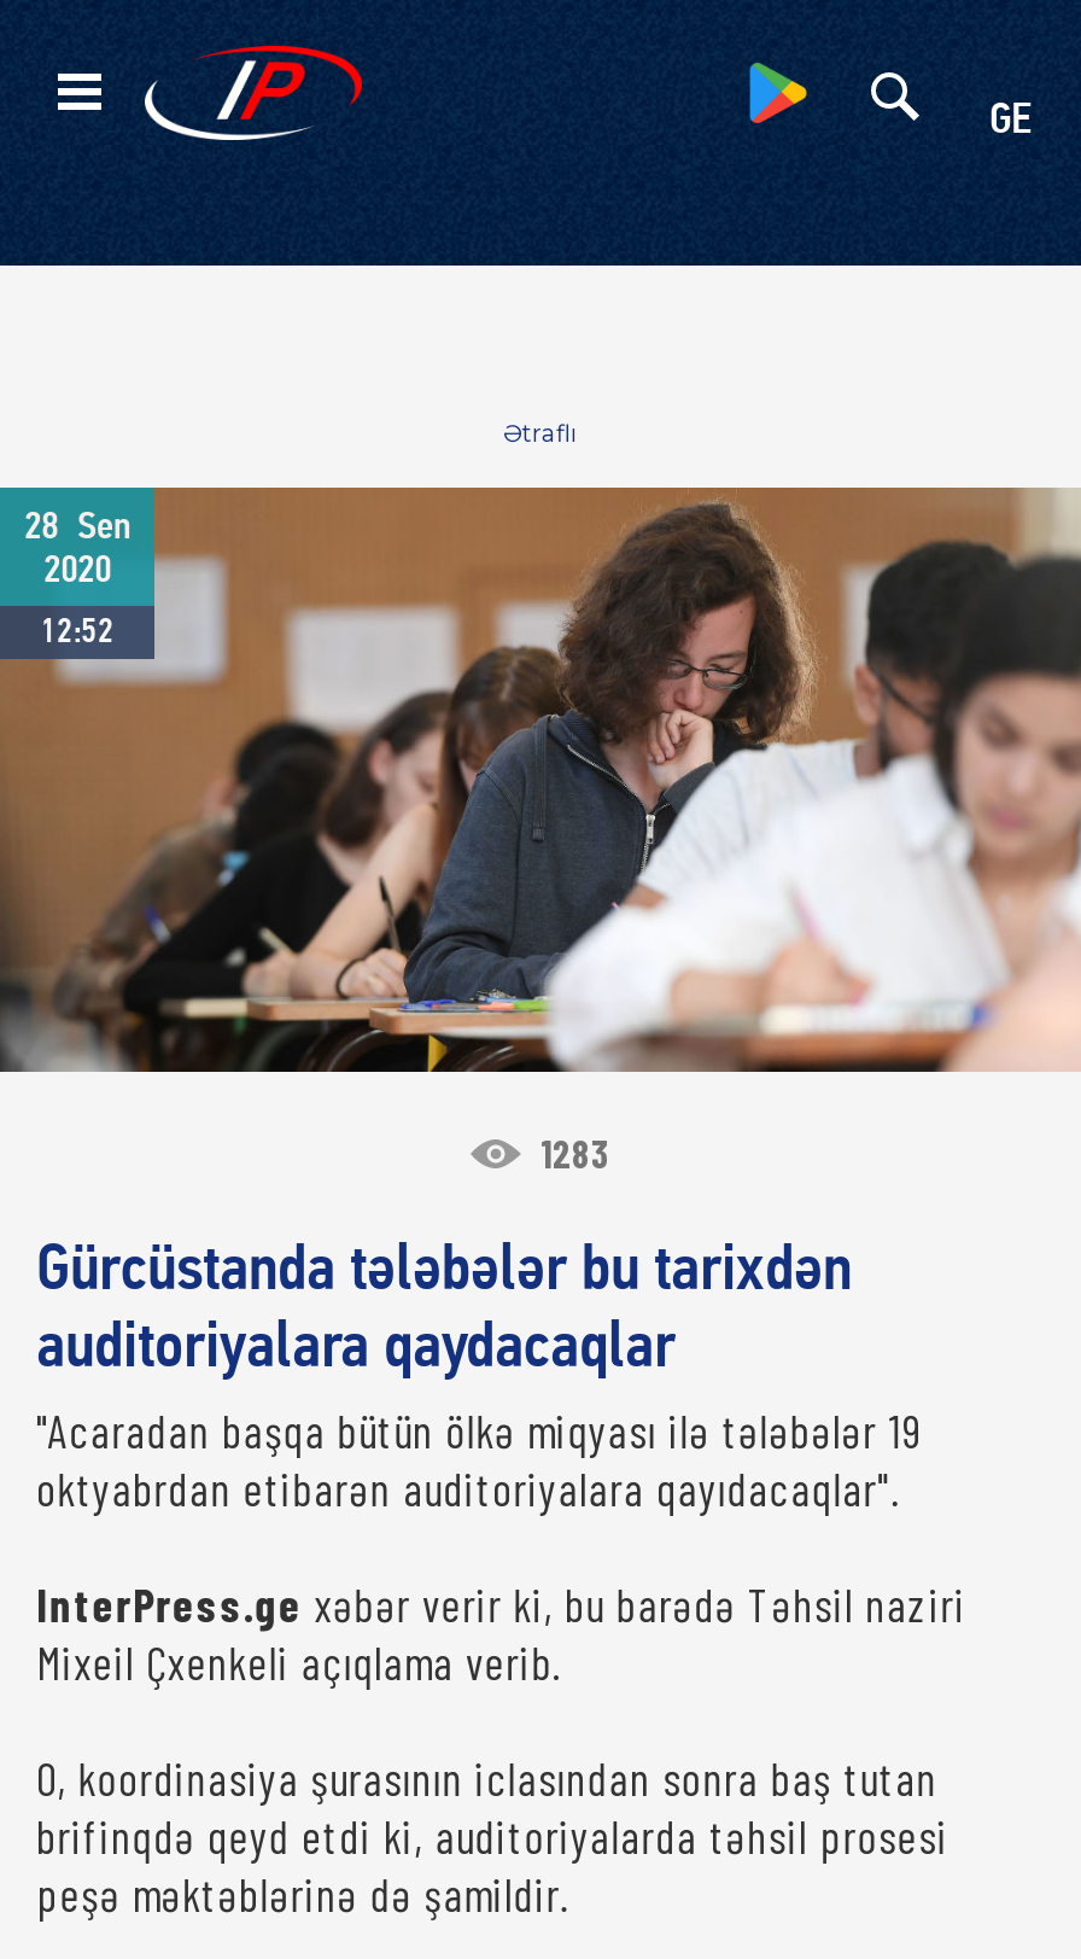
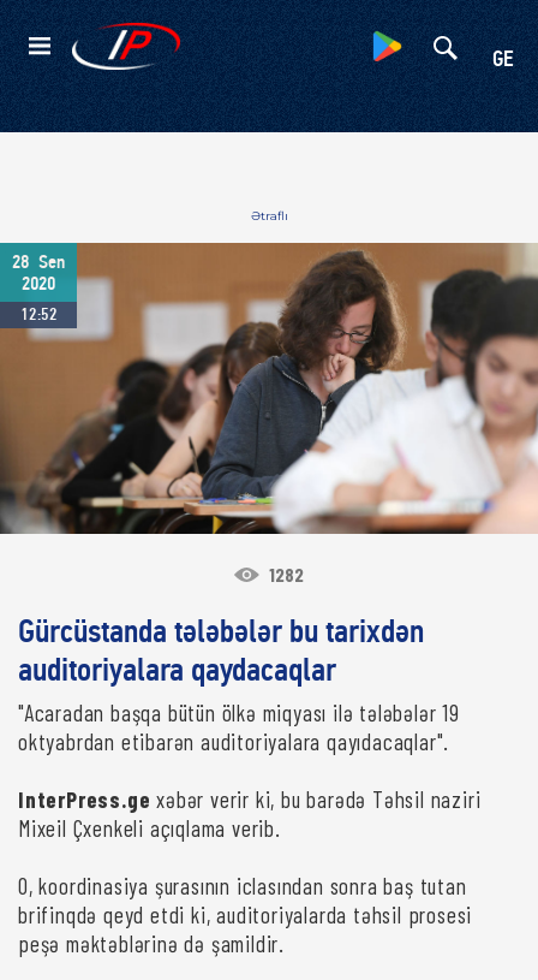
[540,1131,610,1177] 1283 -> [269,563,304,586] 1282

